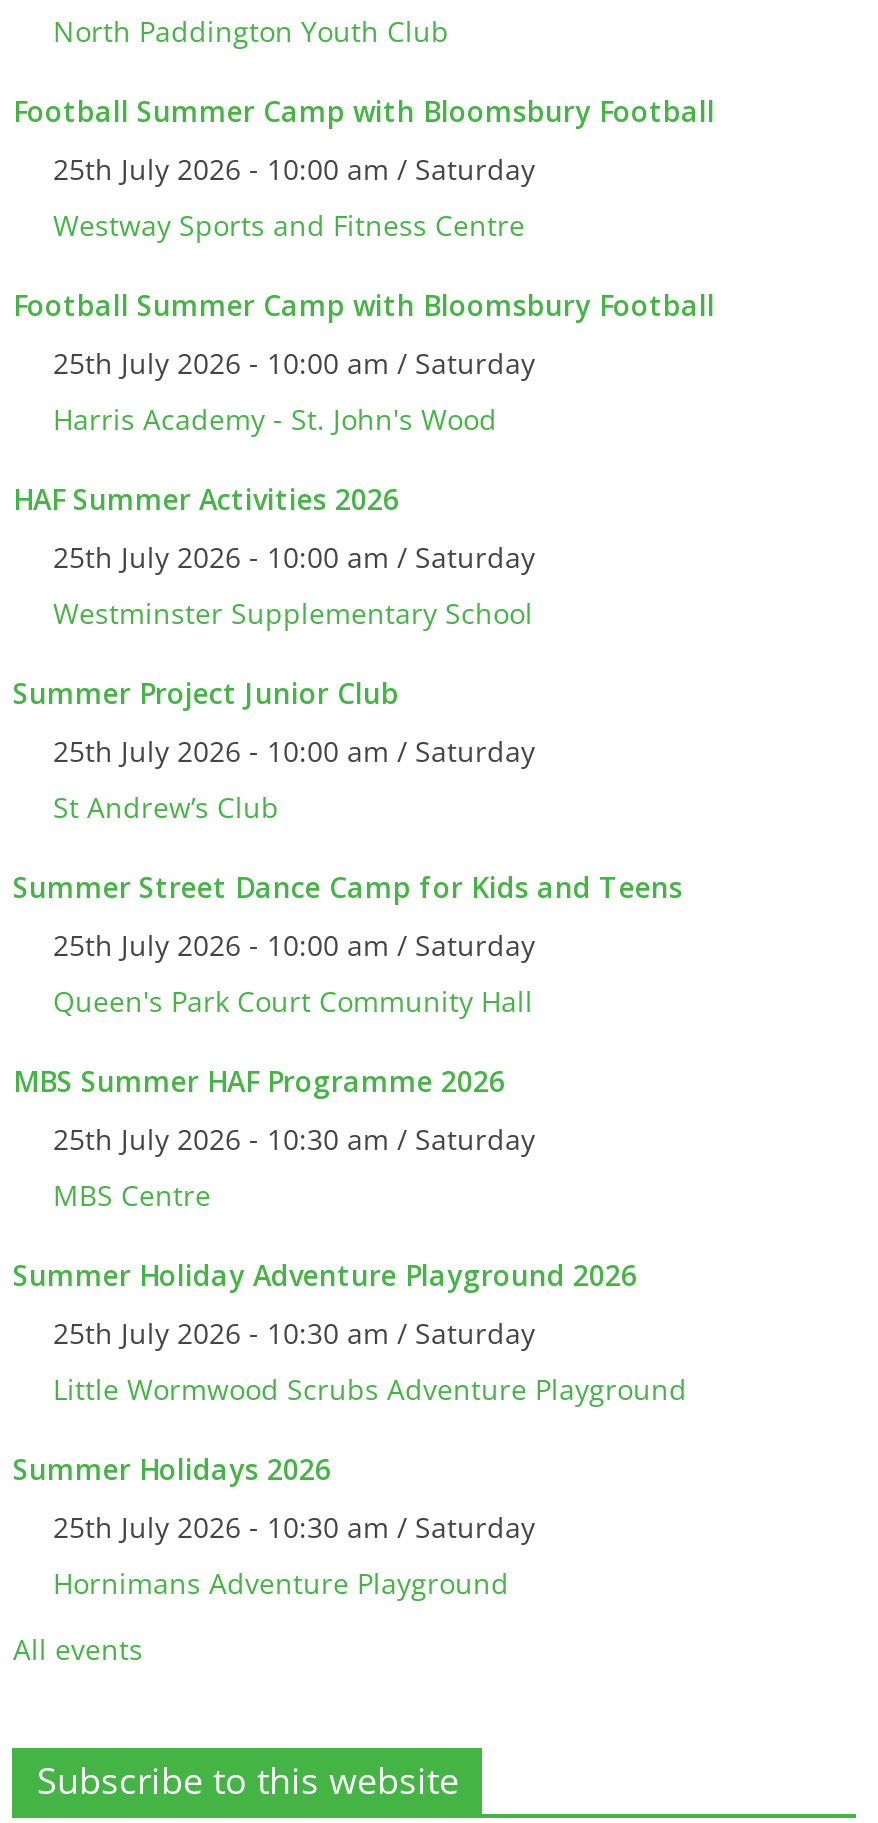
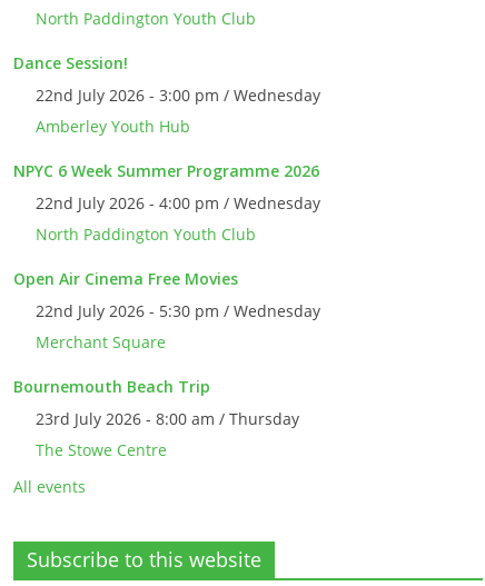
[13,92,715,1602] Football Summer Camp with Bloomsbury Football | 25th July 2026 - 10:00 am / Saturday | Westway Sports and Fitness Centre | Football Summer Camp with Bloomsbury Football | 25th July 2026 - 10:00 am / Saturday | Harris Academy - St. John's Wood | HAF Summer Activities 2026 | 25th July 2026 - 10:00 am / Saturday | Westminster Supplementary School | Summer Project Junior Club | 25th July 2026 - 10:00 am / Saturday | St Andrew’s Club | Summer Street Dance Camp for Kids and Teens | 25th July 2026 - 10:00 am / Saturday | Queen's Park Court Community Hall | MBS Summer HAF Programme 2026 | 25th July 2026 - 10:30 am / Saturday | MBS Centre | Summer Holiday Adventure Playground 2026 | 25th July 2026 - 10:30 am / Saturday | Little Wormwood Scrubs Adventure Playground | Summer Holidays 2026 | 25th July 2026 - 10:30 am / Saturday | Hornimans Adventure Playground -> [14,52,321,460] Dance Session! | 22nd July 2026 - 3:00 pm / Wednesday | Amberley Youth Hub | NPYC 6 Week Summer Programme 2026 | 22nd July 2026 - 4:00 pm / Wednesday | North Paddington Youth Club | Open Air Cinema Free Movies | 22nd July 2026 - 5:30 pm / Wednesday | Merchant Square | Bournemouth Beach Trip | 23rd July 2026 - 8:00 am / Thursday | The Stowe Centre

